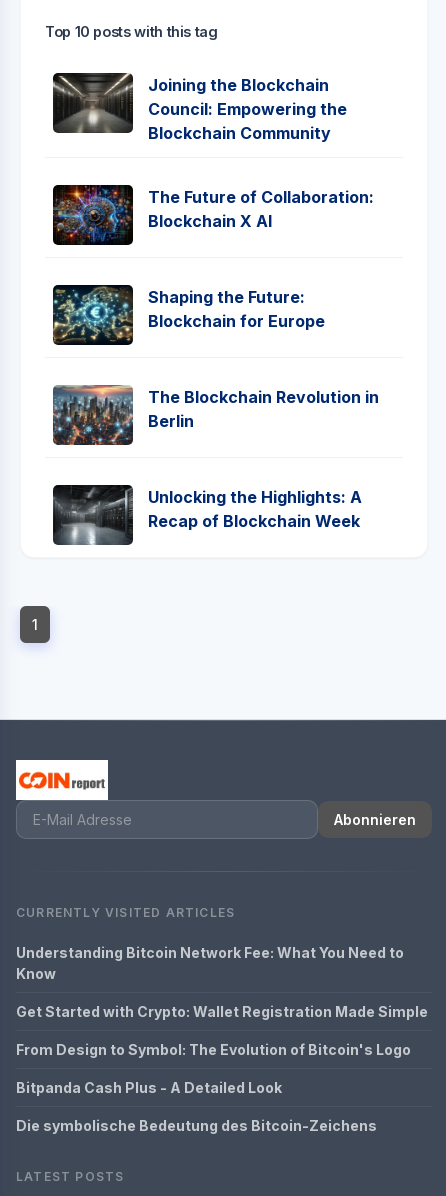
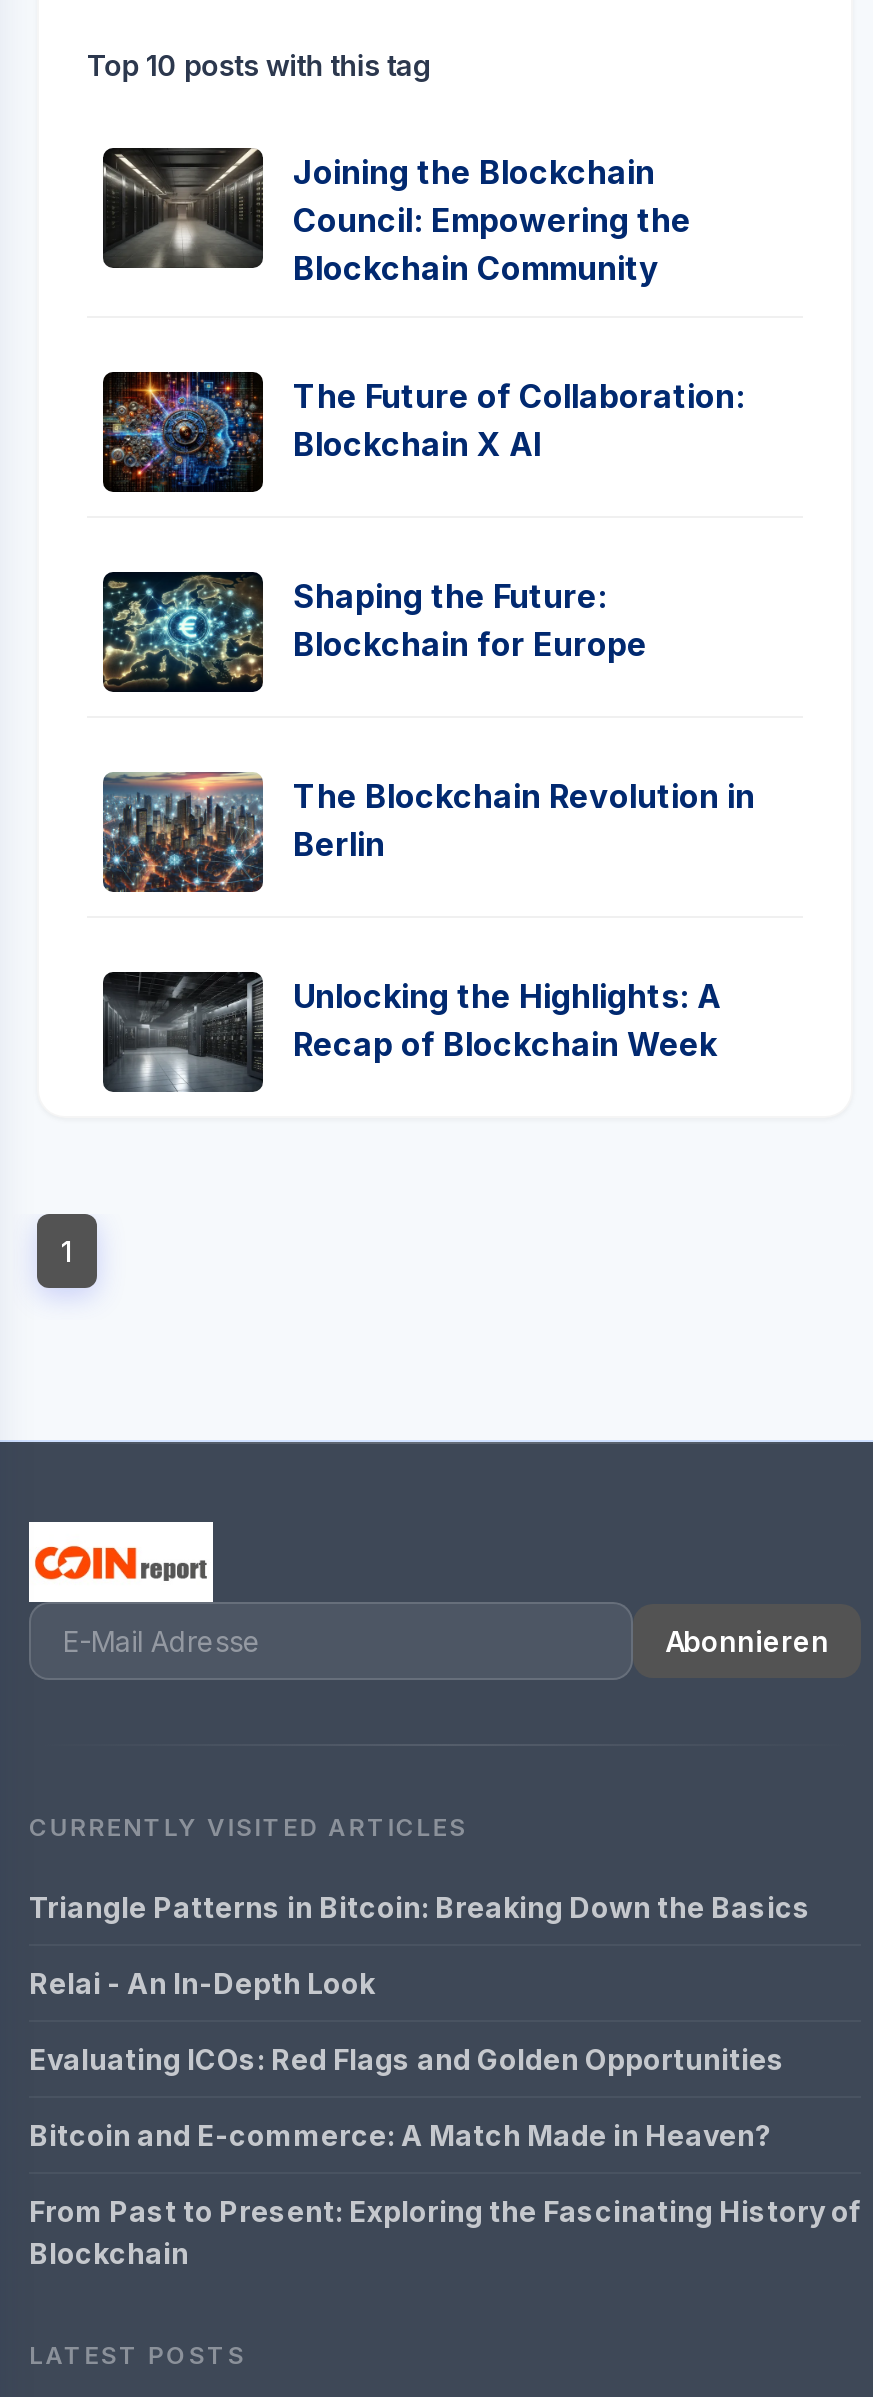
[16,944,404,982] Understanding Bitcoin Network Fee: What You Need to | Know -> [29,1891,811,1925] Triangle Patterns in Bitcoin: Breaking Down the Basics
[16,1003,428,1020] Get Started with Crypto: Wallet Registration Made Simple -> [29,1967,375,2001] Relai - An In-Depth Look
[16,1041,411,1058] From Design to Symbol: The Evolution of Bitcoin's Logo -> [29,2043,785,2077] Evaluating ICOs: Red Flags and Golden Opportunities
[16,1079,282,1096] Bitpanda Cash Plus - A Detailed Look -> [29,2119,773,2153] Bitcoin and E-commerce: A Match Made in Heaven?
[16,1117,377,1134] Die symbolische Bedeutung des Bitcoin-Zeichens -> [29,2195,861,2271] From Past to Present: Exploring the Fascinating History of | Blockchain

